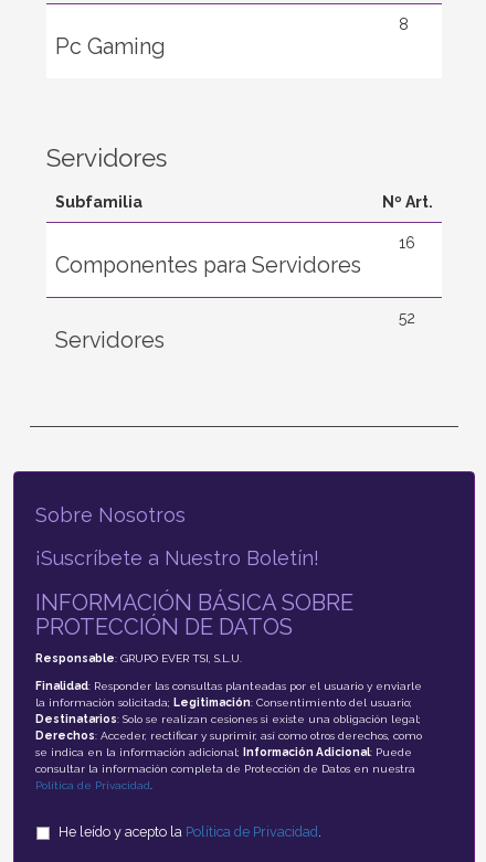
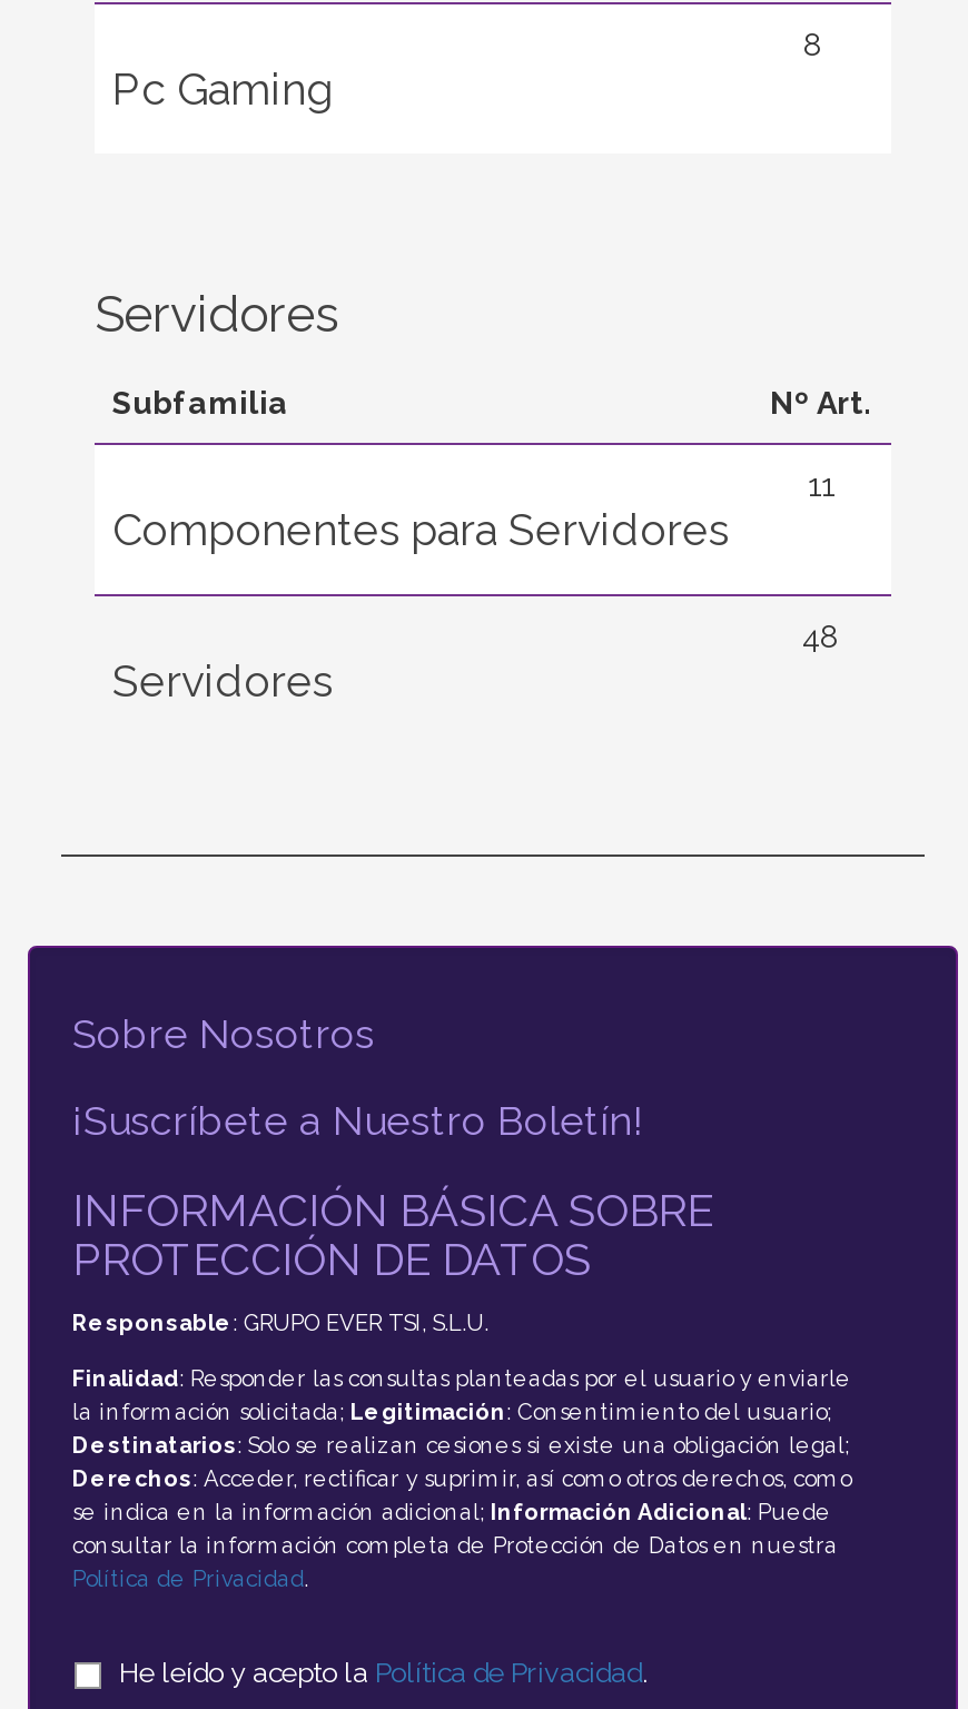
[399,234,415,252] 16 -> [808,467,834,503] 11
[399,309,415,327] 52 -> [802,619,840,654] 48

